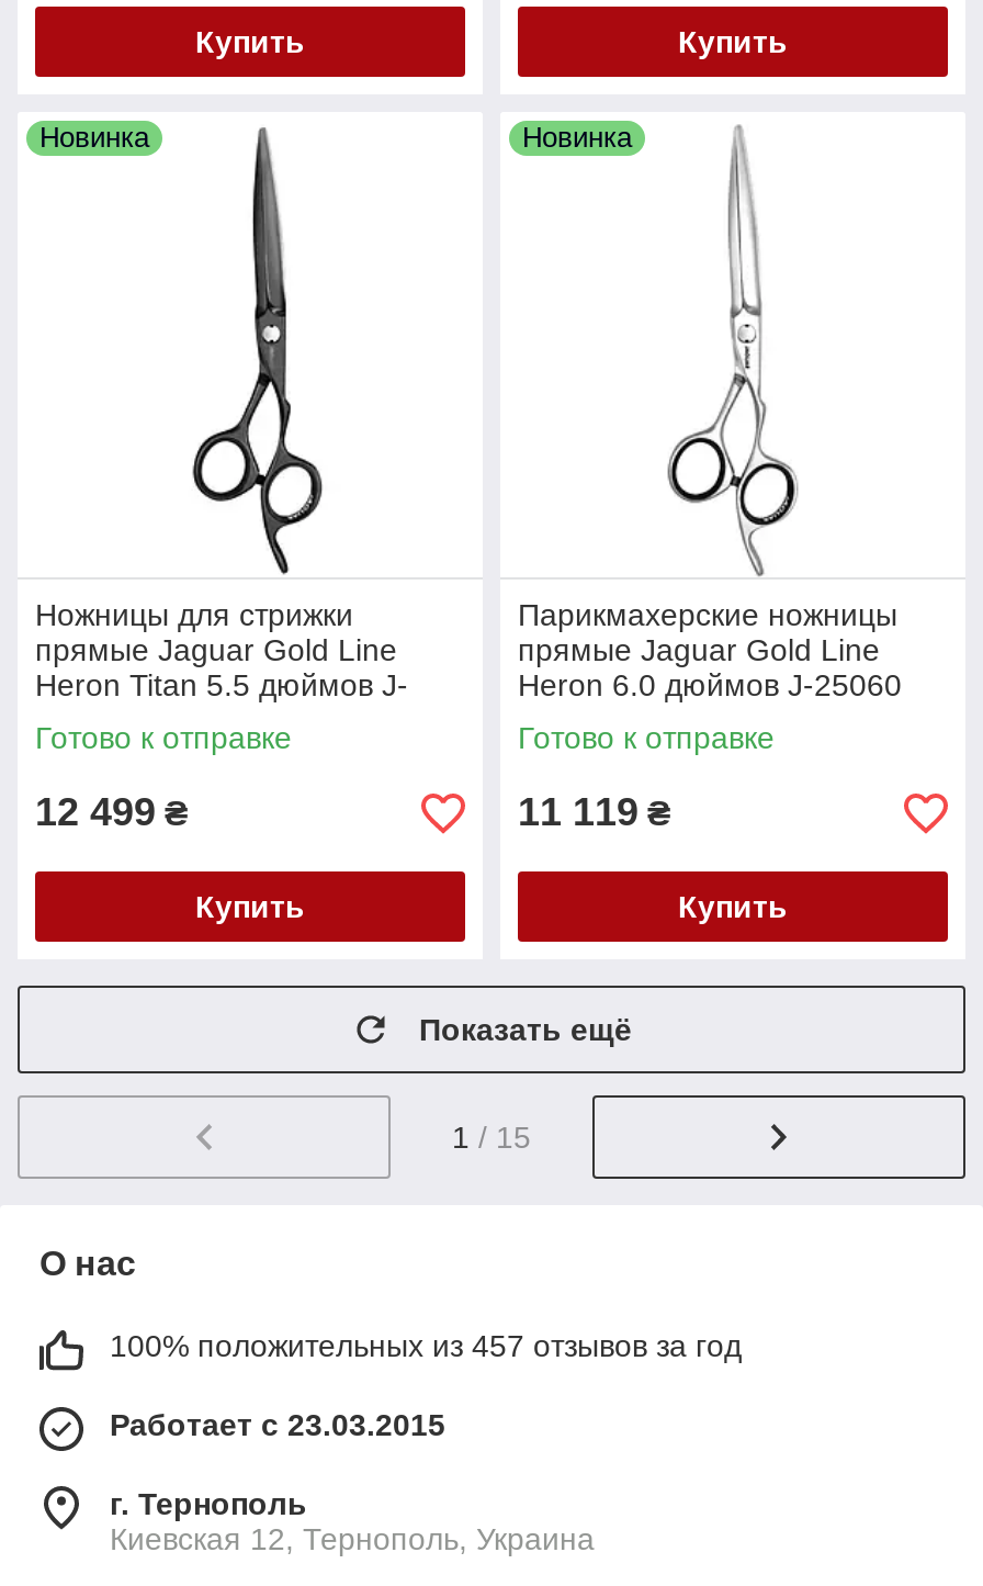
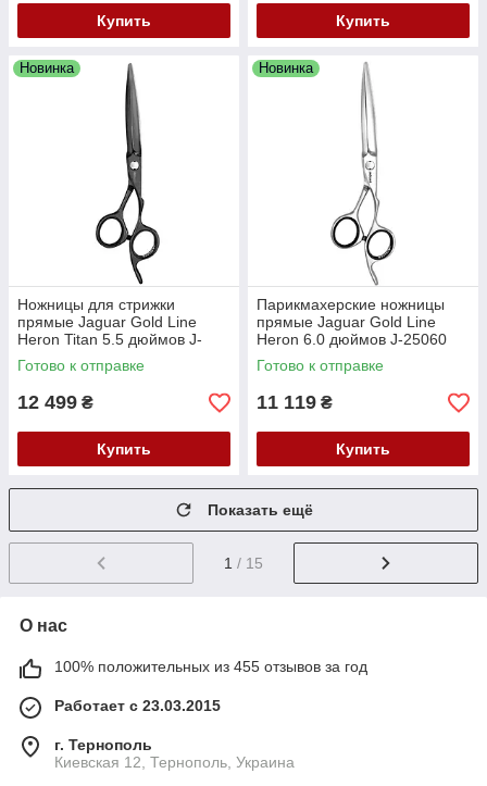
[110,1328,742,1363] 100% положительных из 457 отзывов за год -> [54,658,367,675] 100% положительных из 455 отзывов за год

